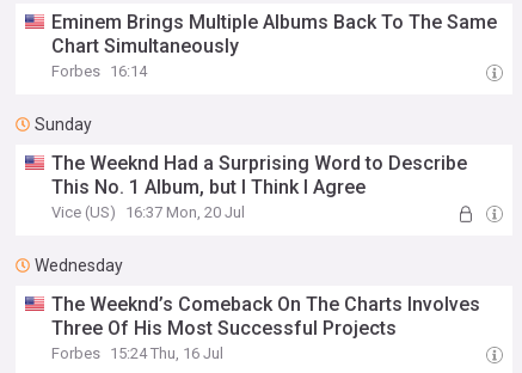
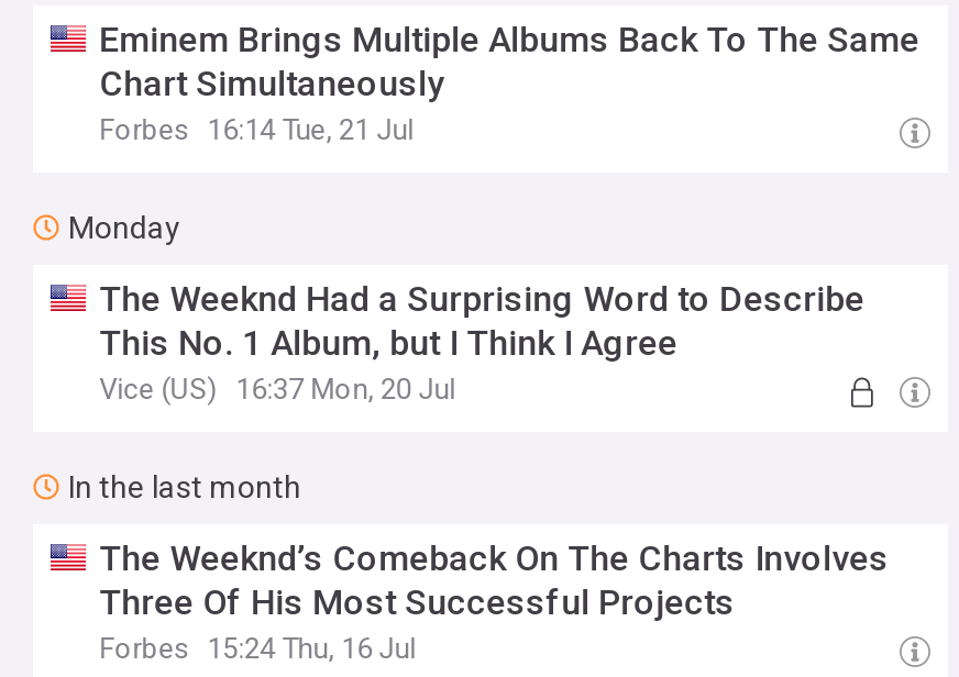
[51,62,147,80] Forbes 16:14 -> [99,113,414,146] Forbes 16:14 Tue, 21 Jul
[35,115,92,134] Sunday -> [68,210,180,245] Monday
[35,256,123,275] Wednesday -> [68,469,301,504] In the last month

